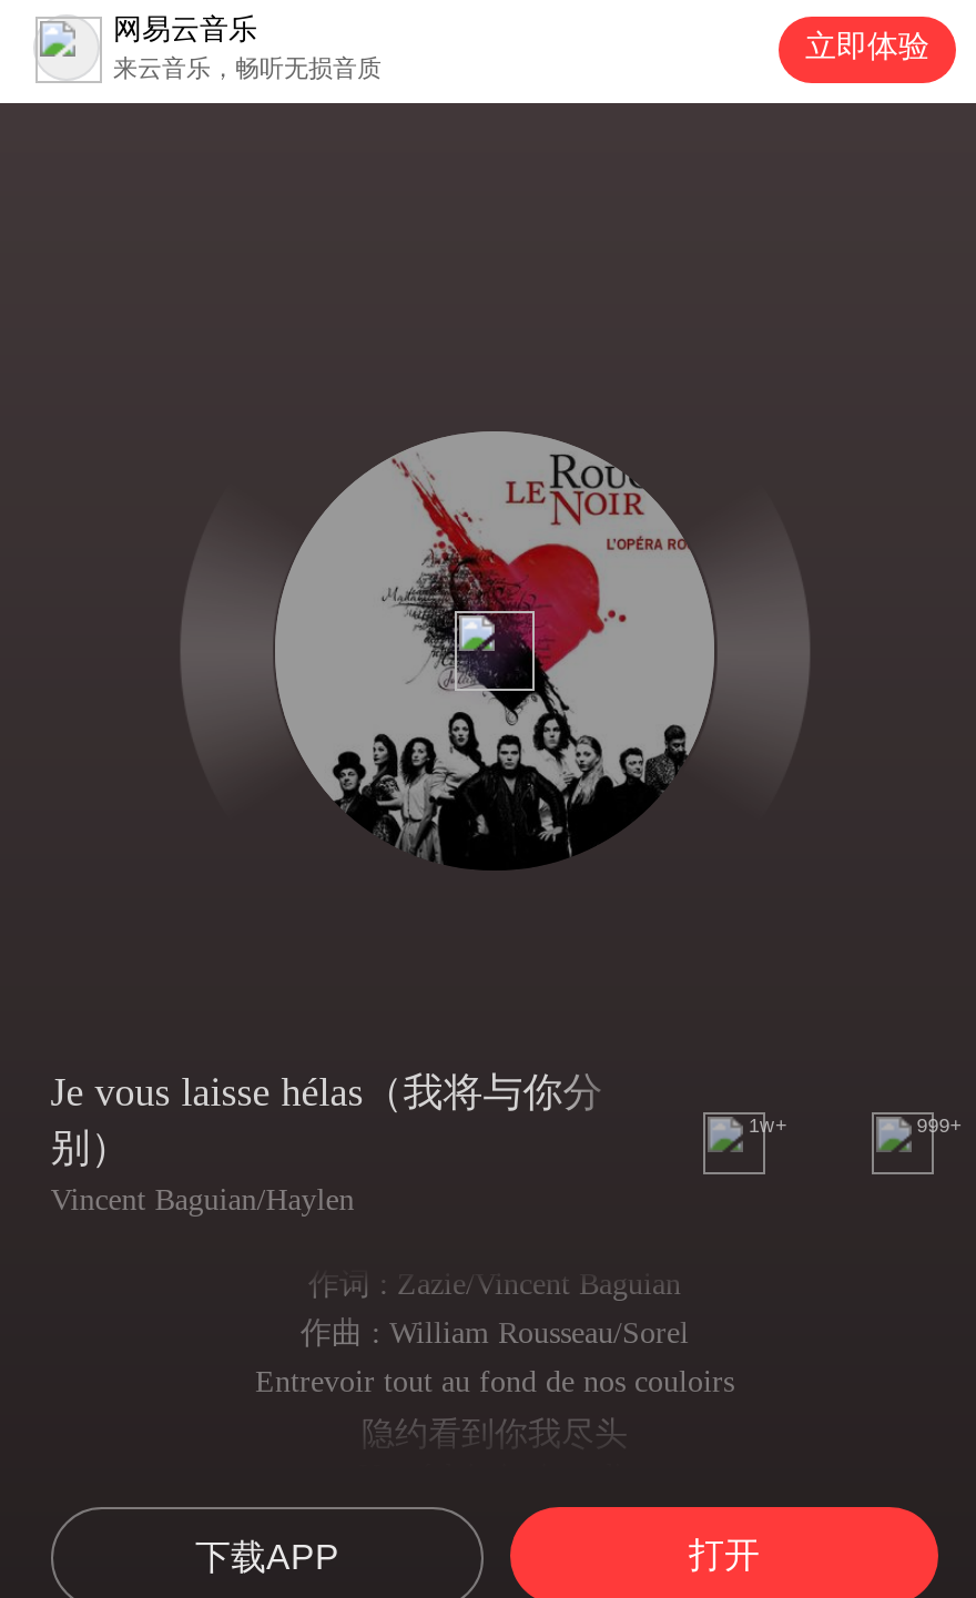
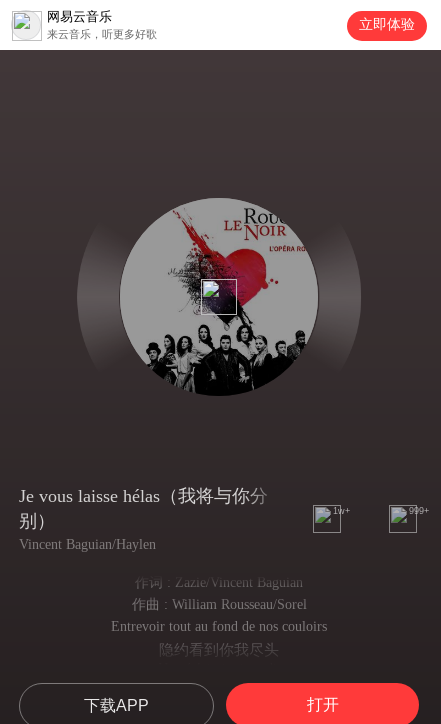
[113,54,382,81] 来云音乐，畅听无损音质 -> [47,28,157,40] 来云音乐，听更多好歌

